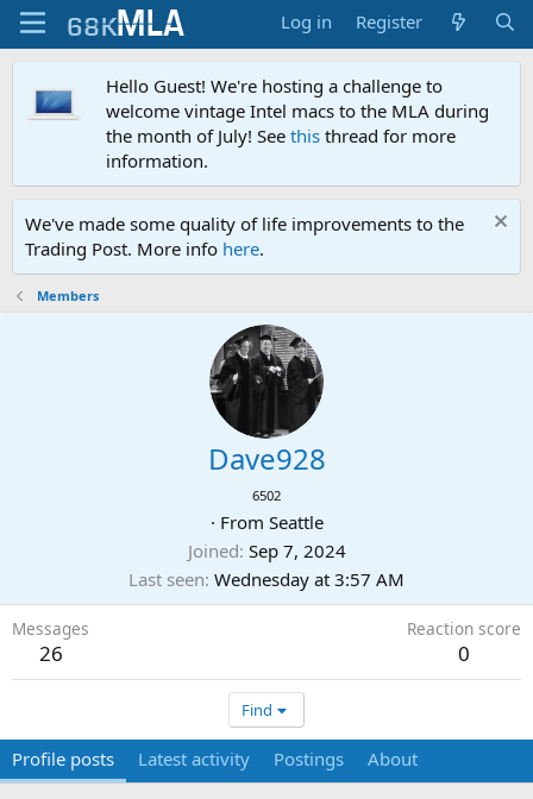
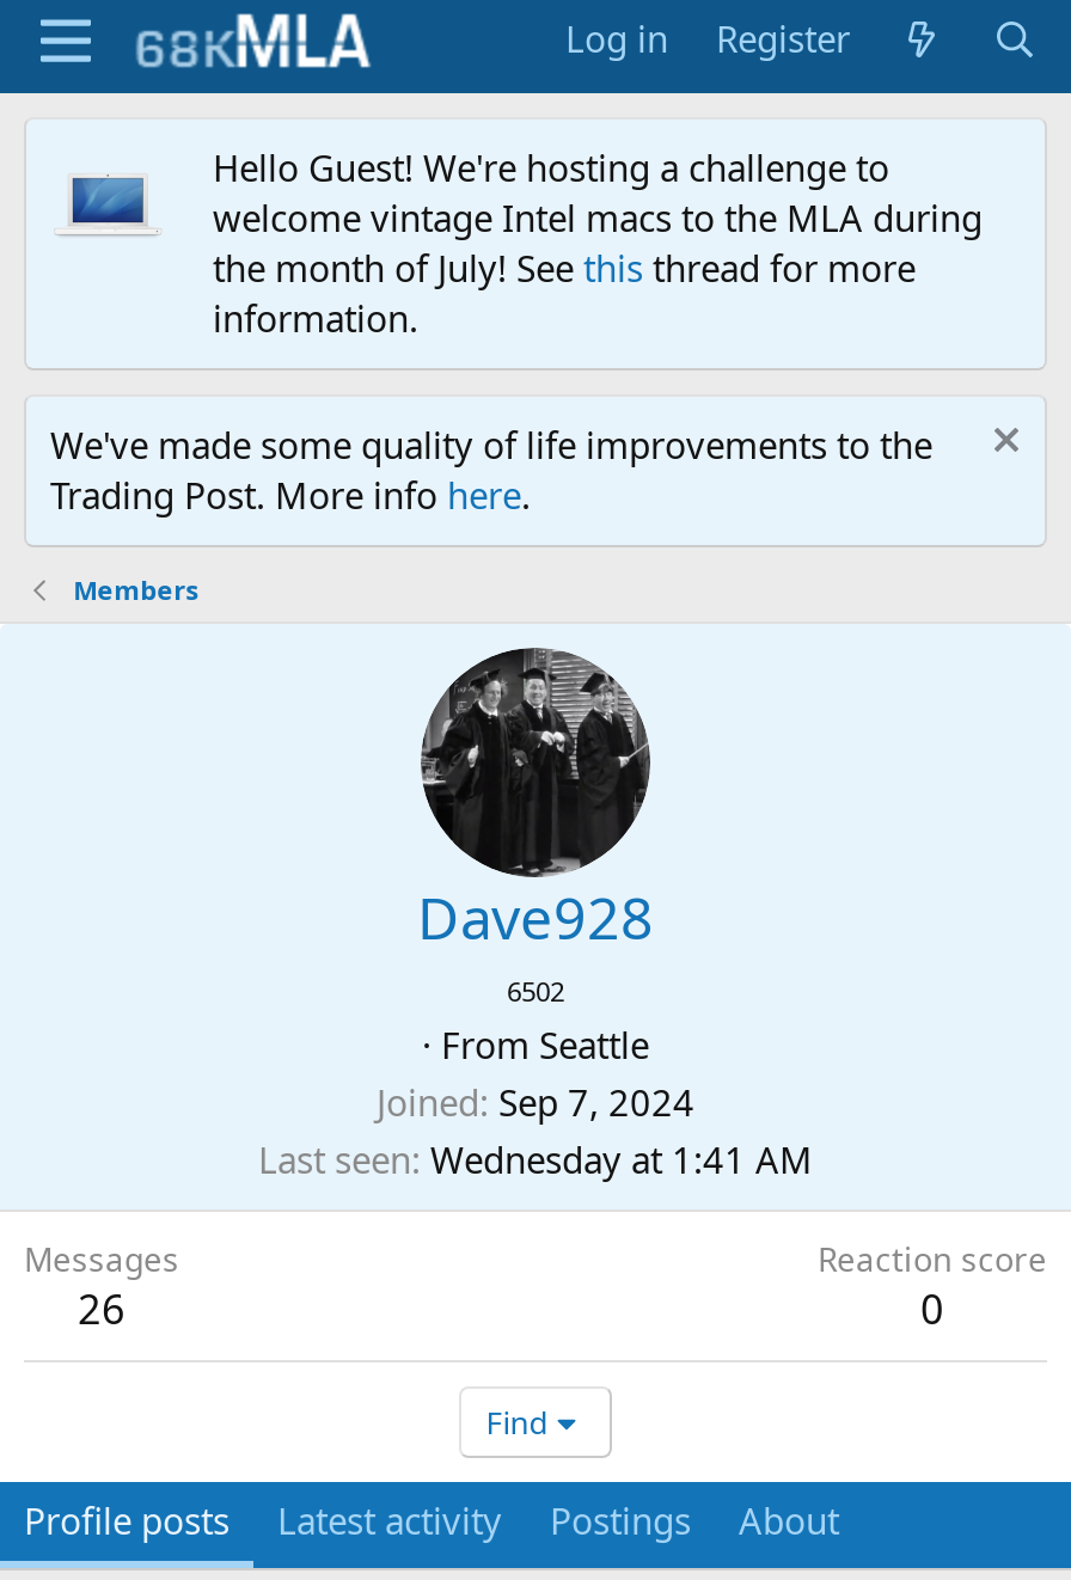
[128,567,405,591] Last seen Wednesday at 3:57 AM -> [258,1135,813,1183] Last seen Wednesday at 1:41 AM

